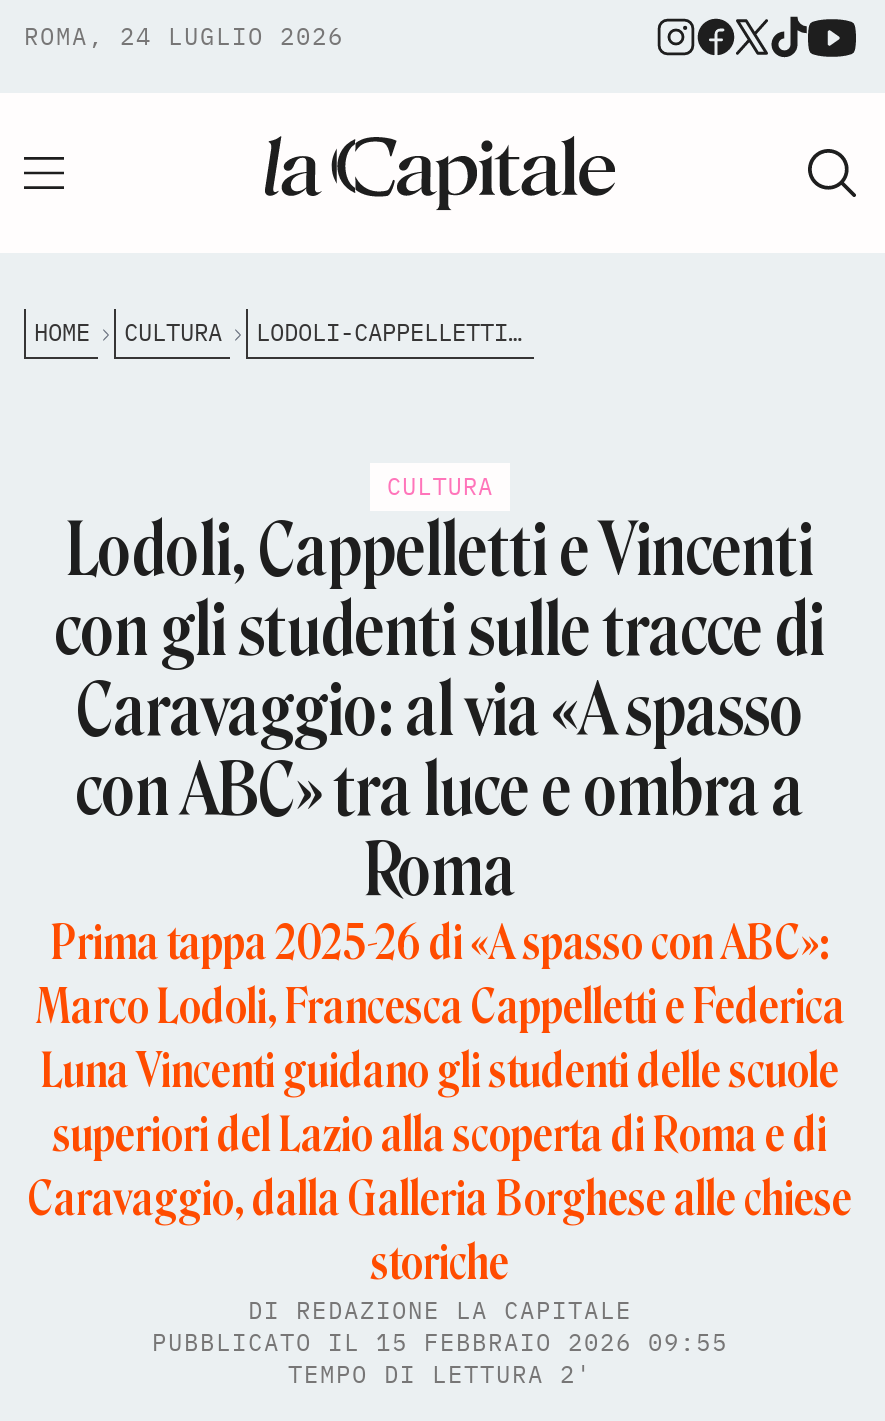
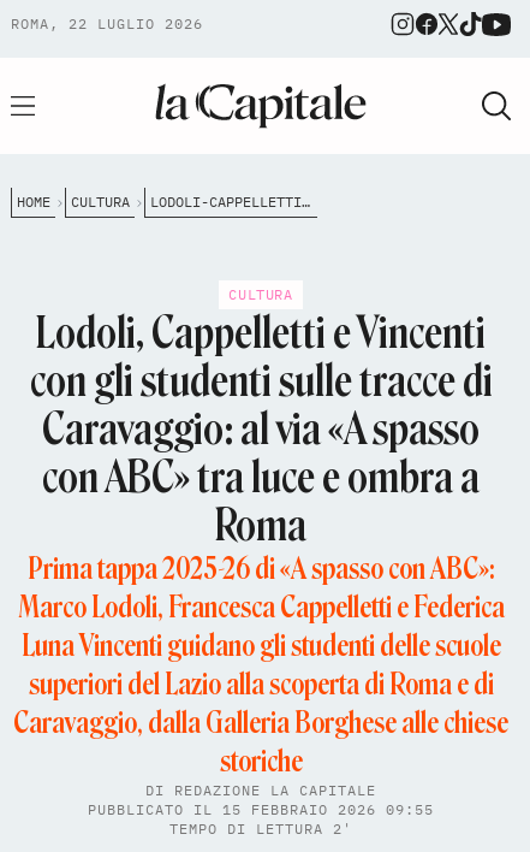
[24,21,344,51] ROMA, 24 LUGLIO 2026 -> [11,14,203,32] ROMA, 22 LUGLIO 2026

